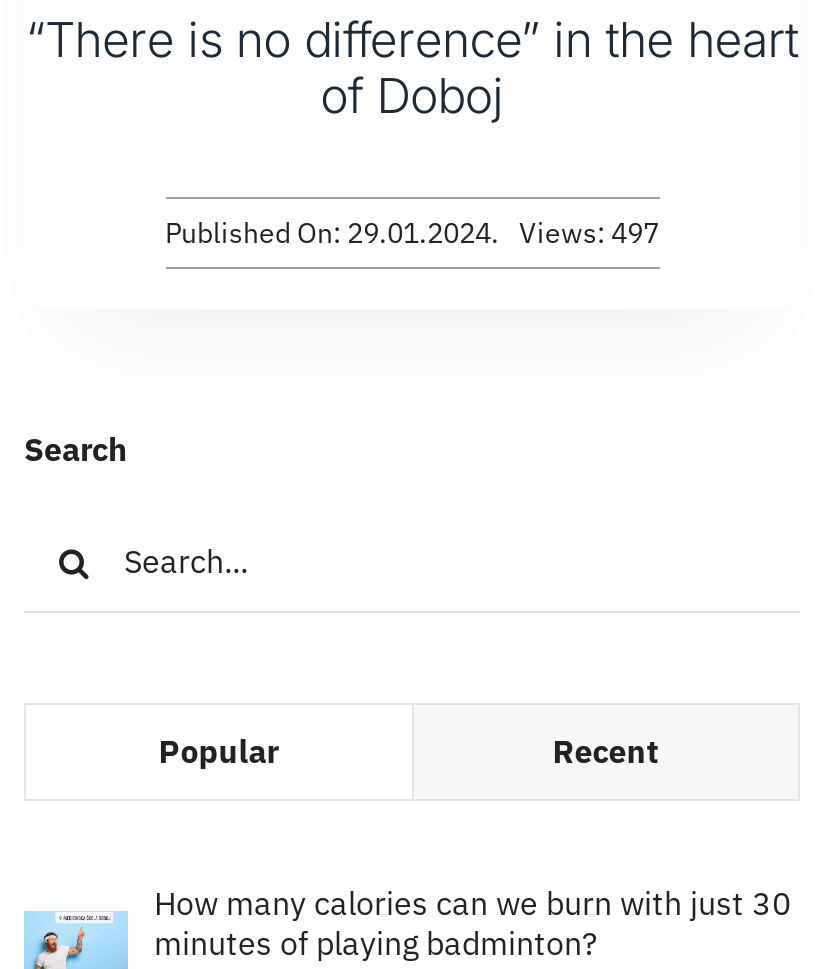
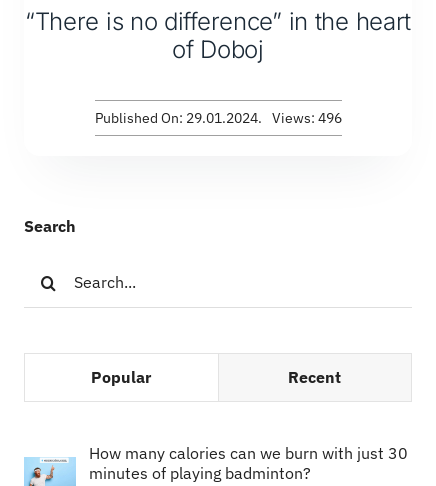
[165,215,659,251] Published On: 29.01.2024. Views: 497 -> [94,109,341,127] Published On: 29.01.2024. Views: 496

